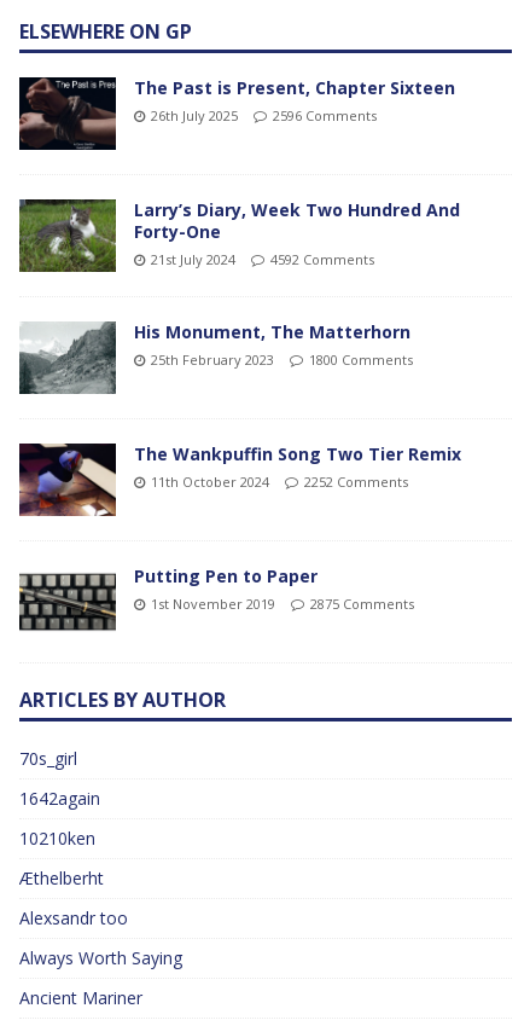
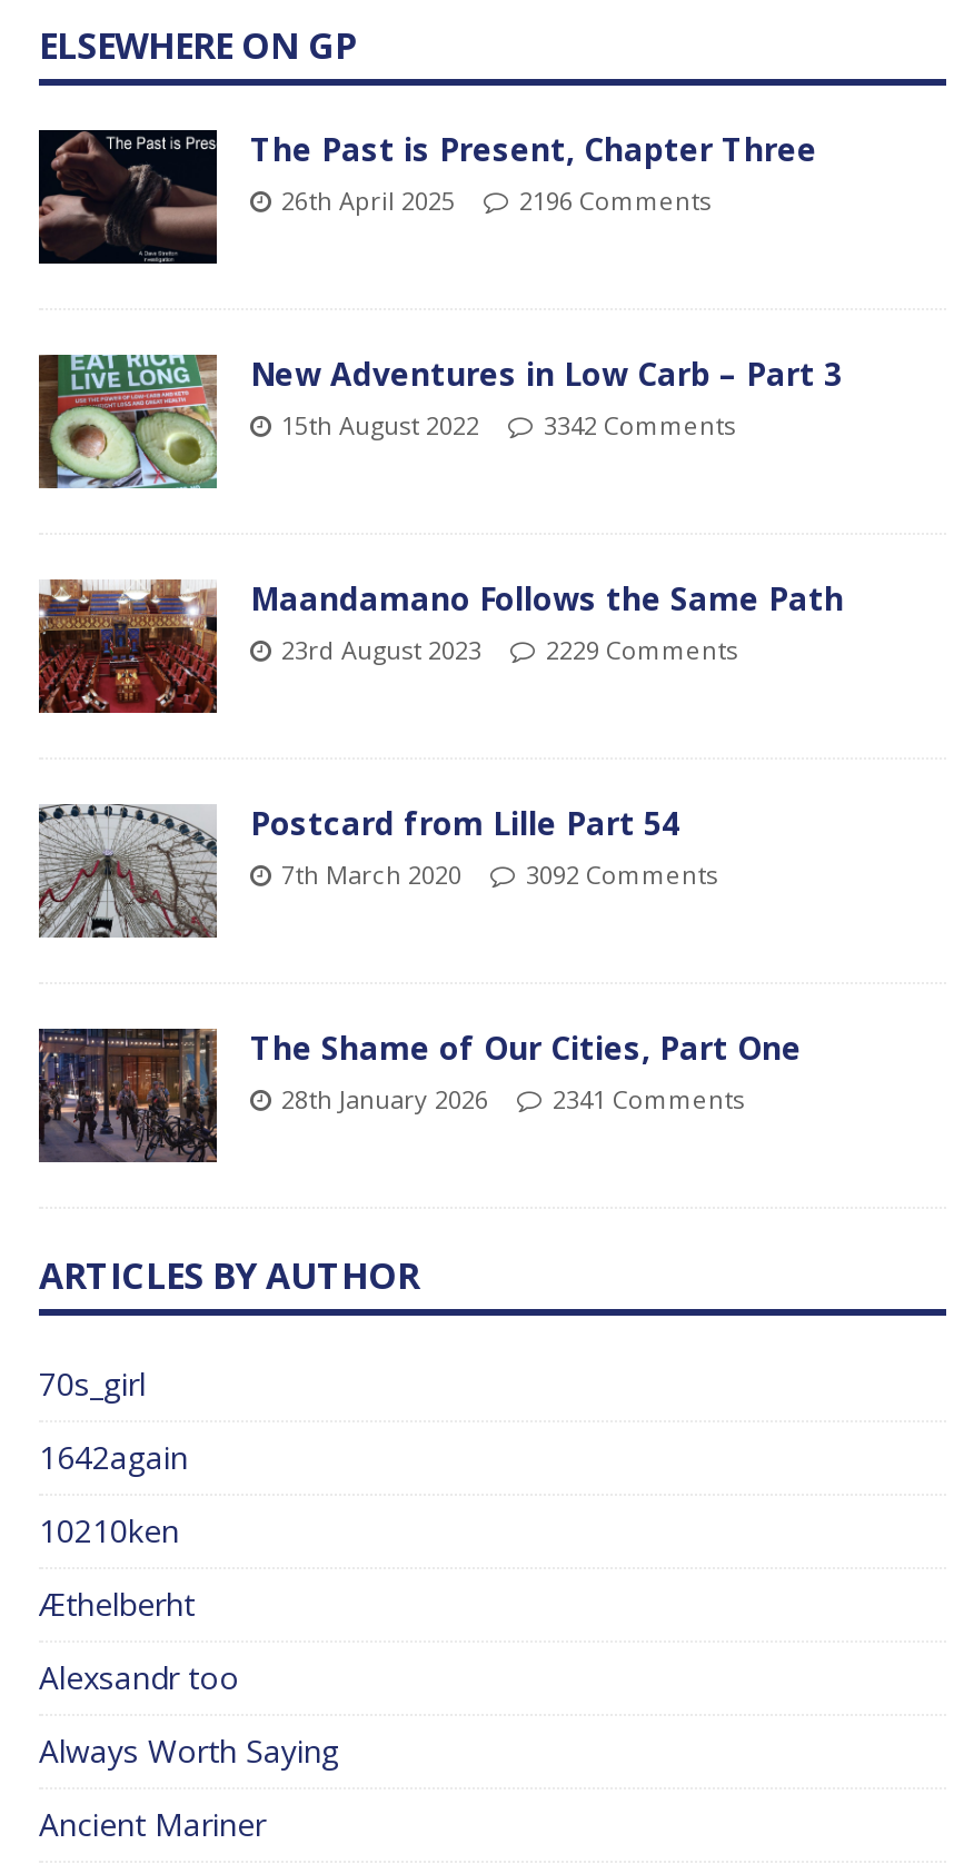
[134,76,455,124] The Past is Present, Chapter Sixteen | 26th July 2025 | 2596 Comments -> [250,127,817,216] The Past is Present, Chapter Three | 26th April 2025 | 2196 Comments
[18,198,460,273] [image] | Larry’s Diary, Week Two Hundred And | Forty-One | 21st July 2024 | 4592 Comments -> [37,352,842,490] [image] | New Adventures in Low Carb – Part 3 | 15th August 2022 | 3342 Comments
[18,320,413,395] [image] | His Monument, The Matterhorn | 25th February 2023 | 1800 Comments -> [37,577,844,715] [image] | Maandamano Follows the Same Path | 23rd August 2023 | 2229 Comments
[18,442,461,516] [image] | The Wankpuffin Song Two Tier Remix | 11th October 2024 | 2252 Comments -> [37,802,717,940] [image] | Postcard from Lille Part 54 | 7th March 2020 | 3092 Comments
[18,565,414,639] [image] | Putting Pen to Paper | 1st November 2019 | 2875 Comments -> [37,1026,802,1167] [image] | The Shame of Our Cities, Part One | 28th January 2026 | 2341 Comments

